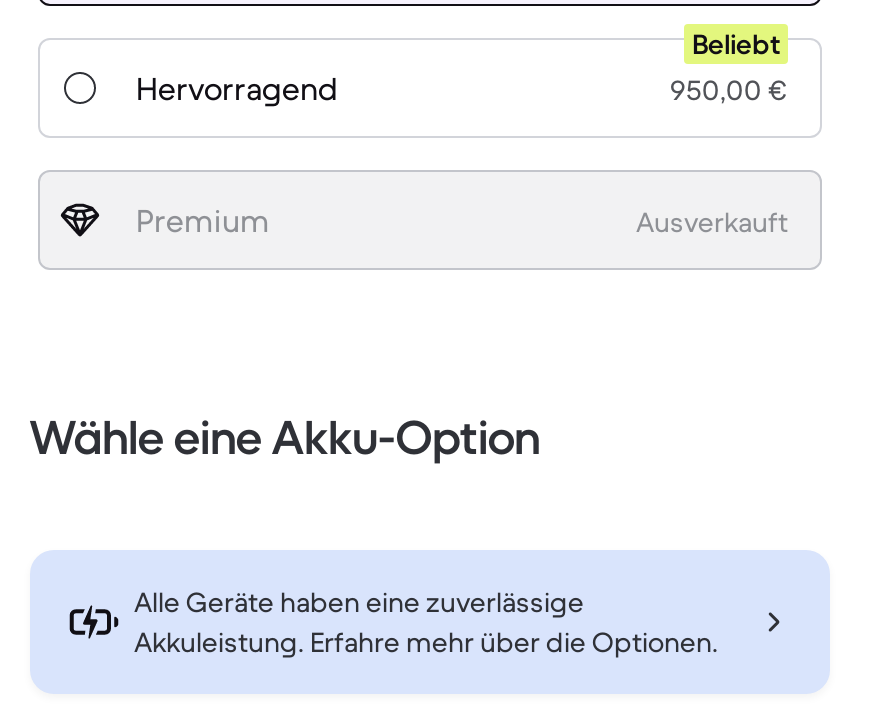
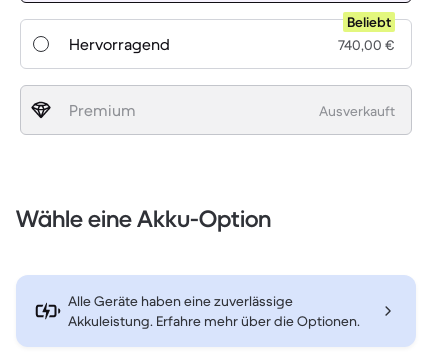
[670,73,788,109] 950,00 € -> [338,36,395,54] 740,00 €

